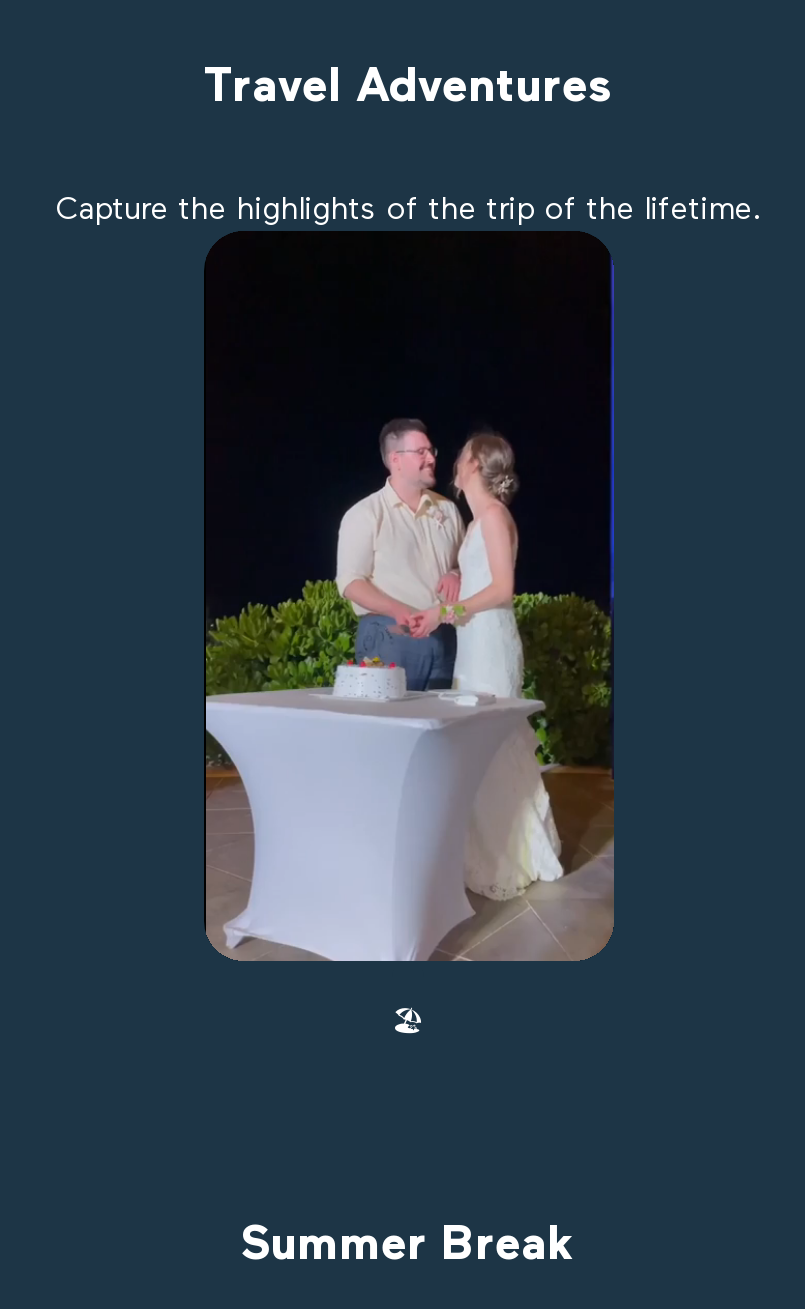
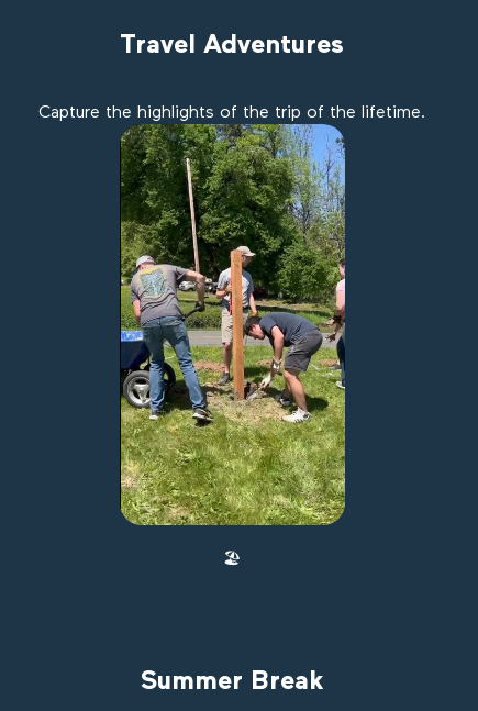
[204,233,616,963] [image] -> [120,125,346,526] [image]

